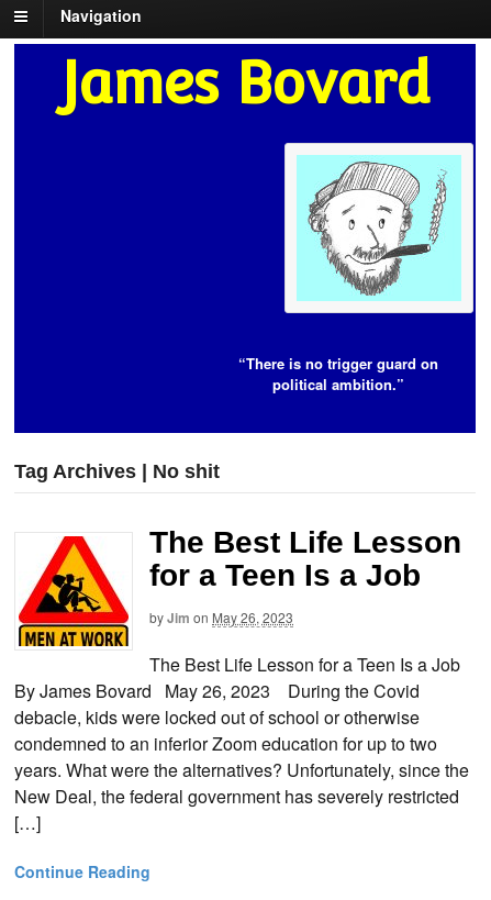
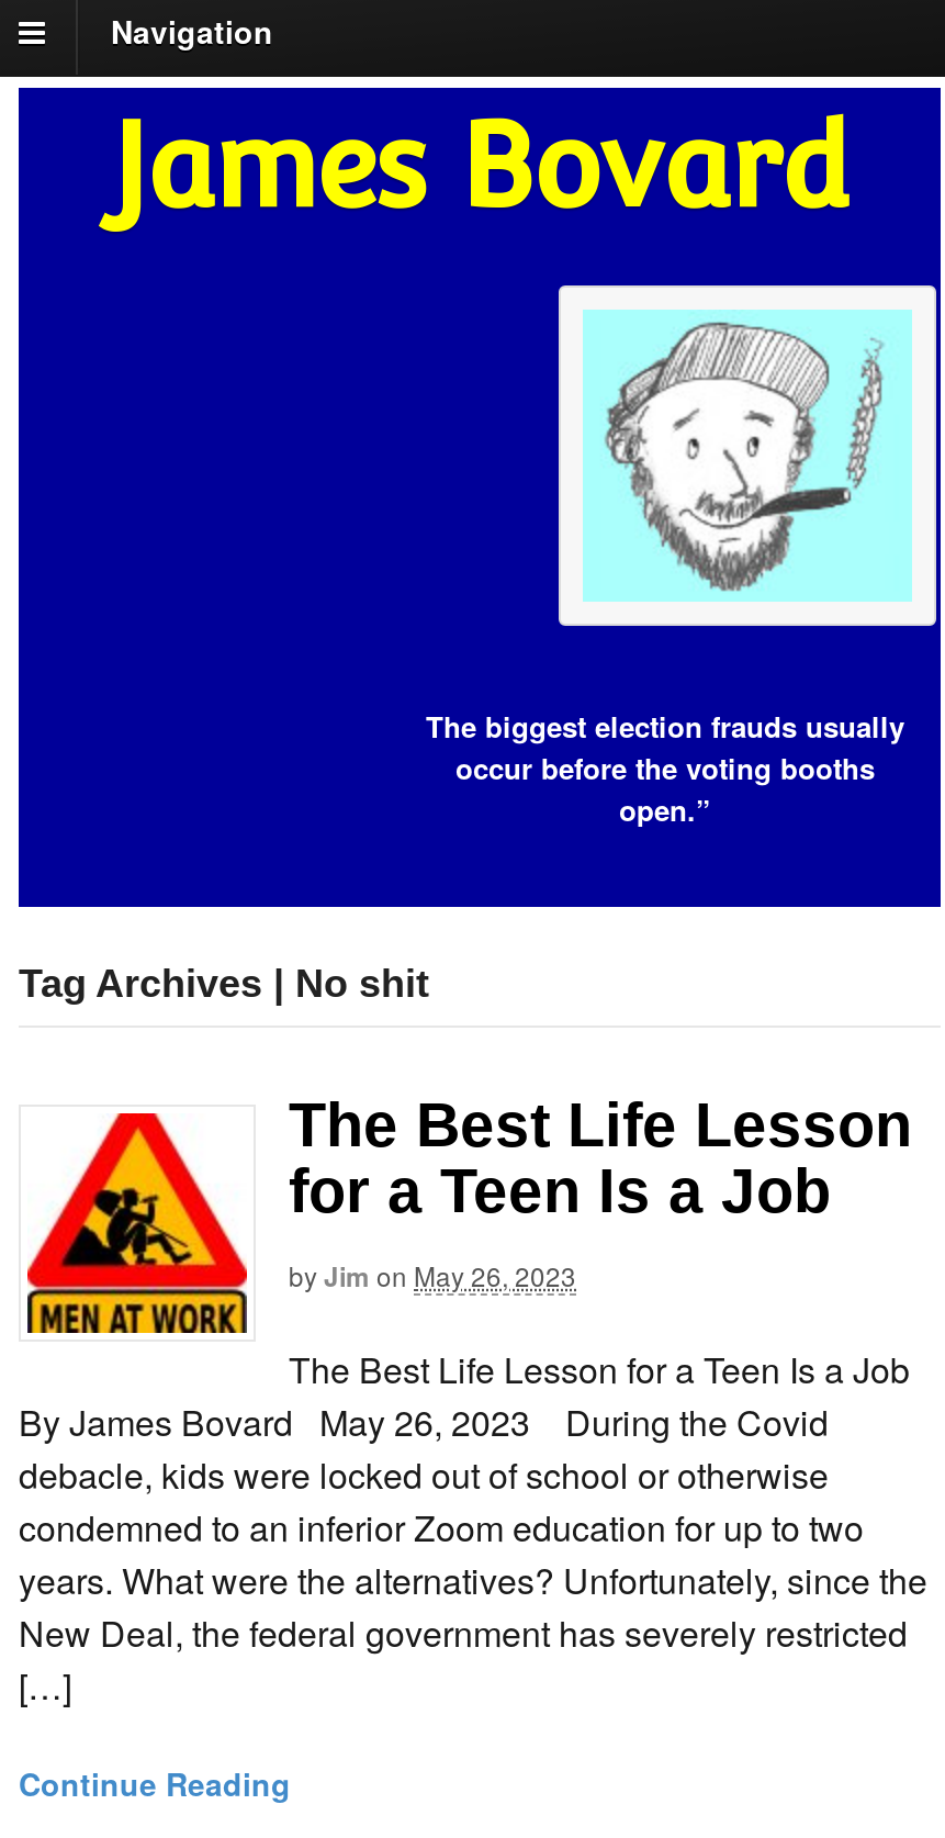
[238,353,438,395] “There is no trigger guard on | political ambition.” -> [426,706,904,831] The biggest election frauds usually | occur before the voting booths | open.”

